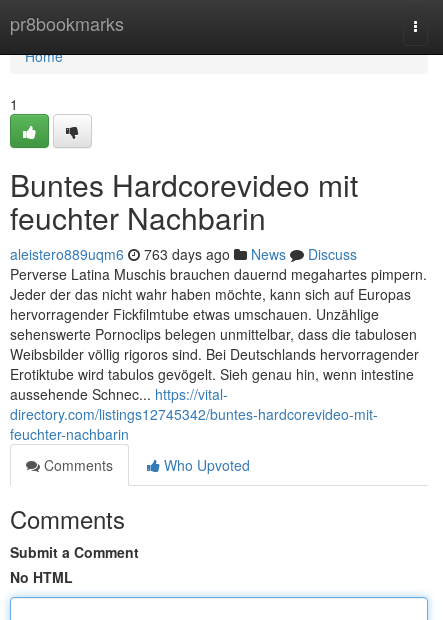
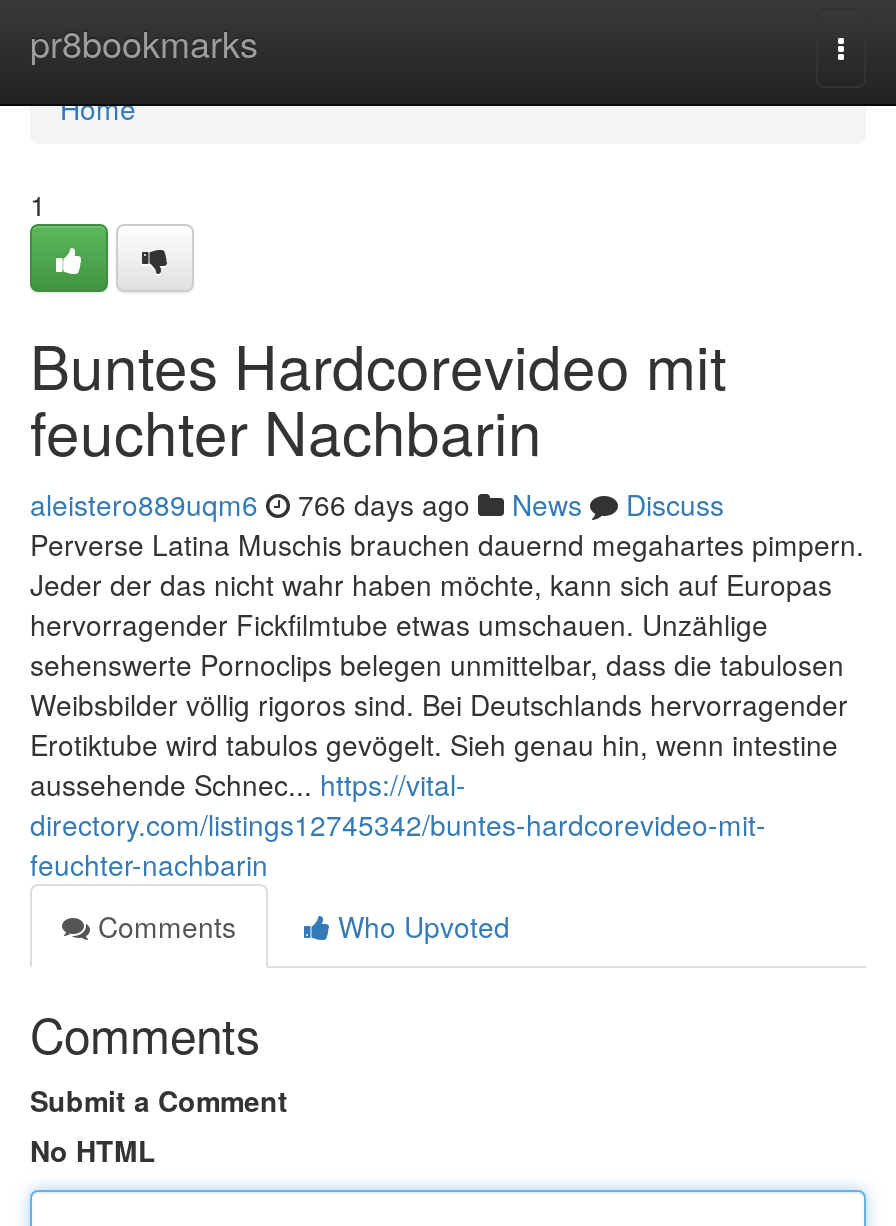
[10,244,357,264] aleistero889uqm6 763 days ago News Discuss -> [30,484,724,524] aleistero889uqm6 766 days ago News Discuss

